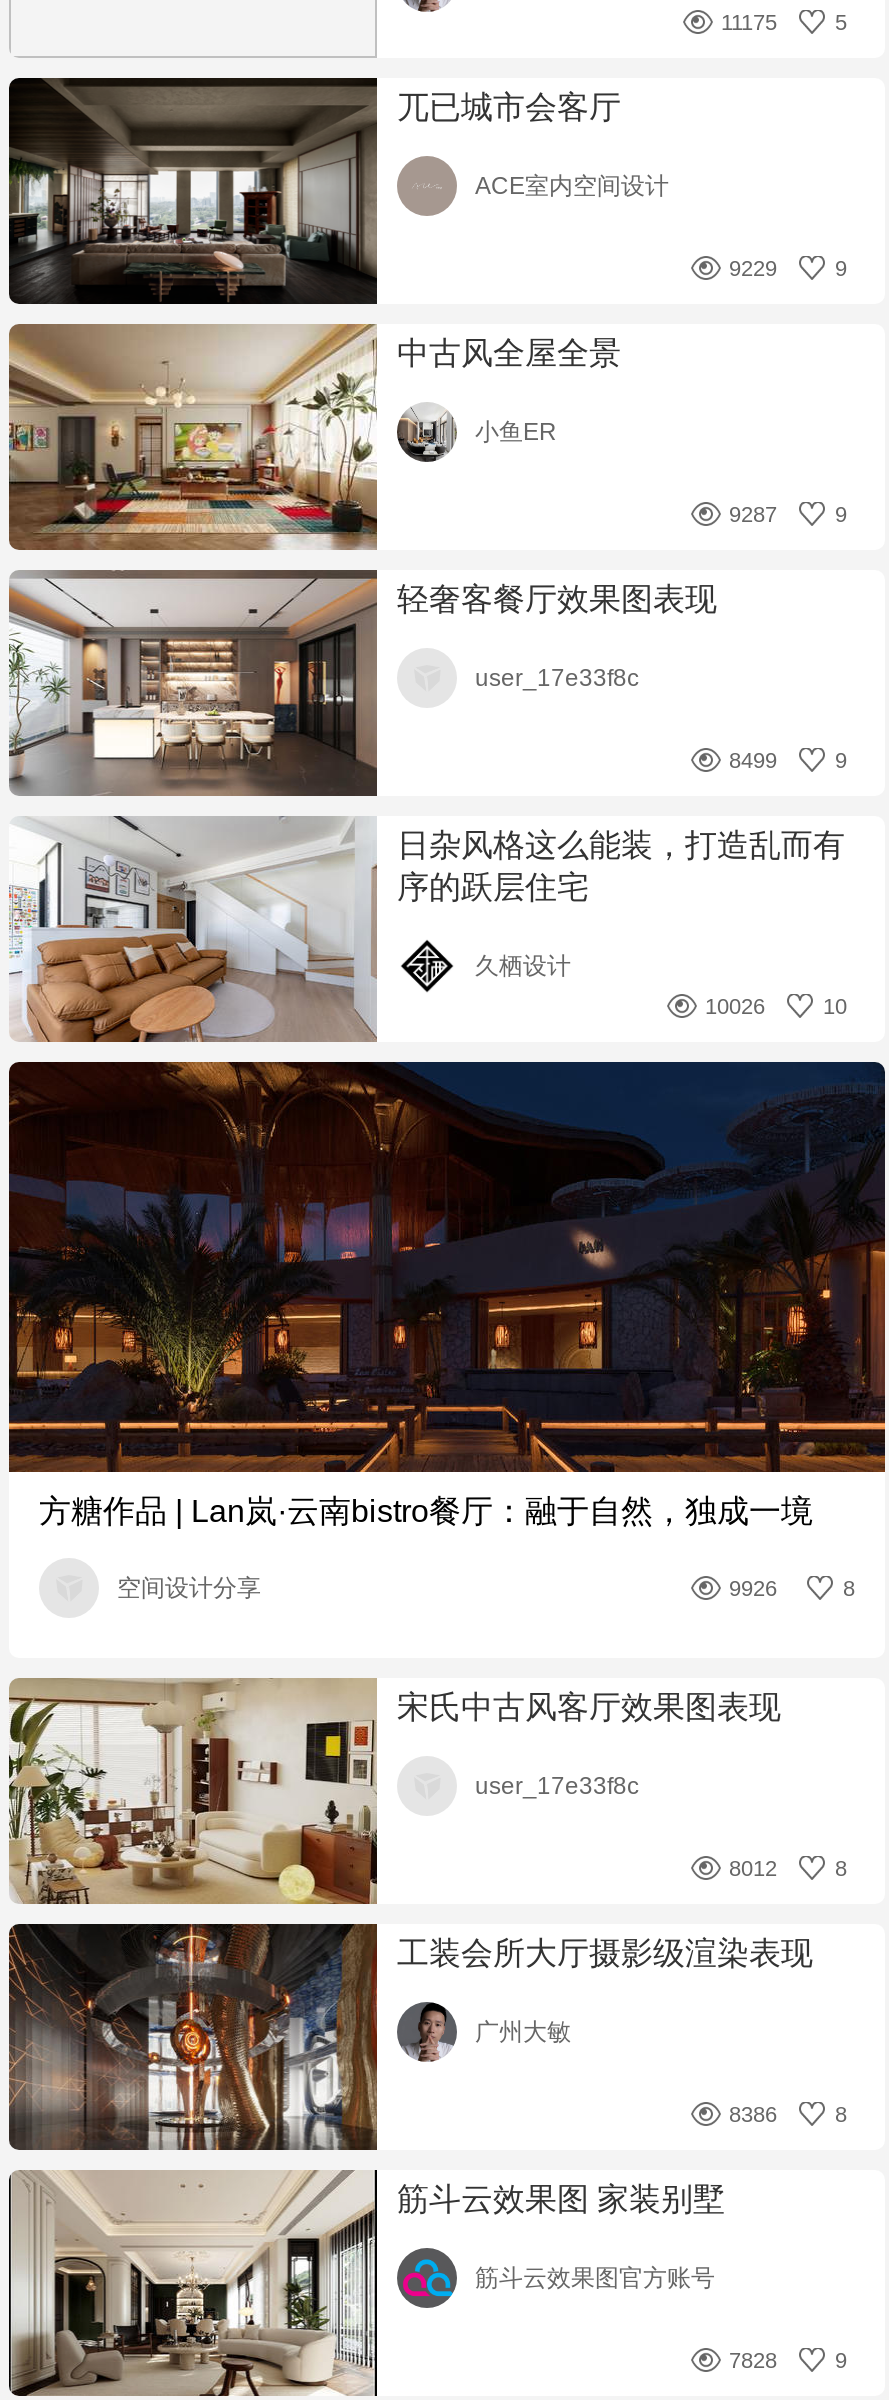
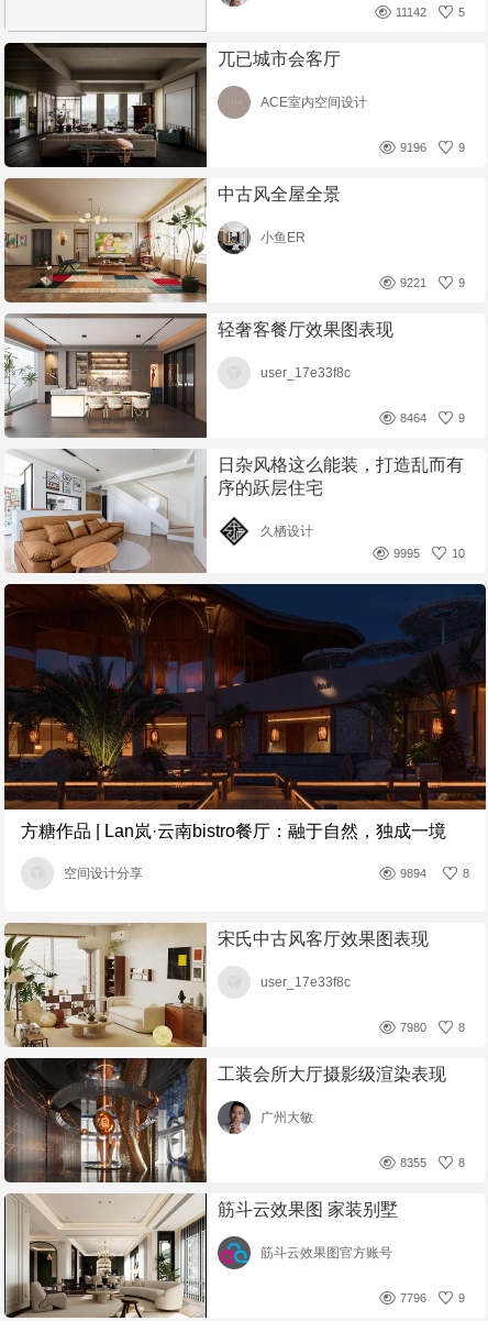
[721,10,777,34] 11175 -> [396,6,426,19] 11142
[729,256,777,280] 9229 -> [400,141,426,154] 9196
[729,502,777,526] 9287 -> [400,276,426,289] 9221
[729,748,777,772] 8499 -> [400,411,426,425] 8464
[705,994,765,1018] 10026 -> [393,547,420,560] 9995
[729,1576,777,1600] 9926 -> [400,867,426,880] 9894
[729,1856,777,1880] 8012 -> [400,1021,426,1034] 7980
[729,2102,777,2126] 8386 -> [400,1156,426,1169] 8355
[729,2348,777,2372] 7828 -> [400,1291,426,1305] 7796

